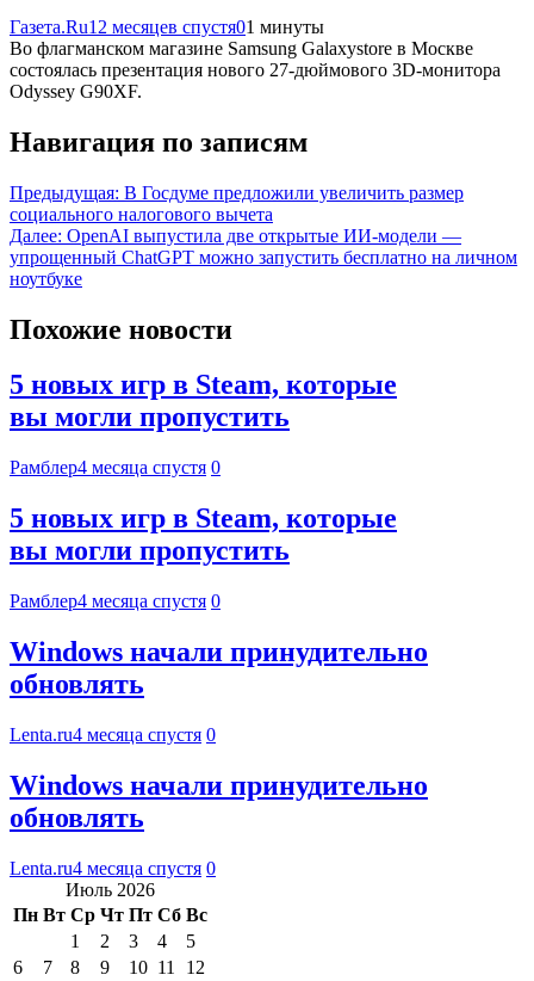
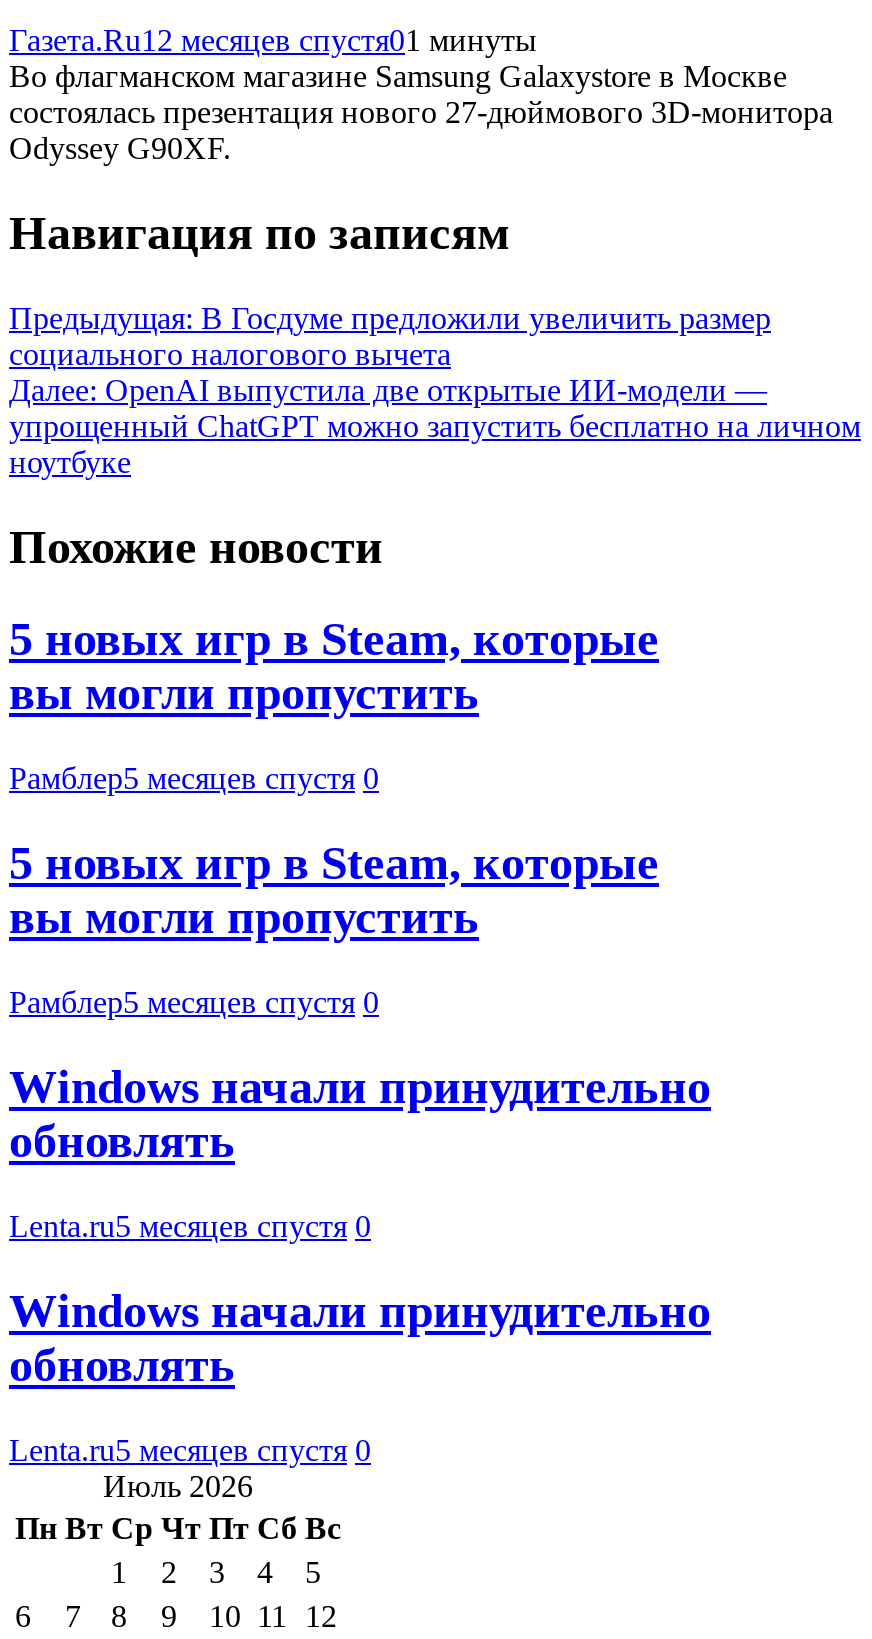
[10,457,221,478] Рамблер4 месяца спустя 0 -> [9,762,379,796] Рамблер5 месяцев спустя 0
[10,591,221,611] Рамблер4 месяца спустя 0 -> [9,985,379,1019] Рамблер5 месяцев спустя 0
[10,724,216,745] Lenta.ru4 месяца спустя 0 -> [9,1209,371,1243] Lenta.ru5 месяцев спустя 0
[10,858,216,878] Lenta.ru4 месяца спустя 0 -> [9,1433,371,1467] Lenta.ru5 месяцев спустя 0

